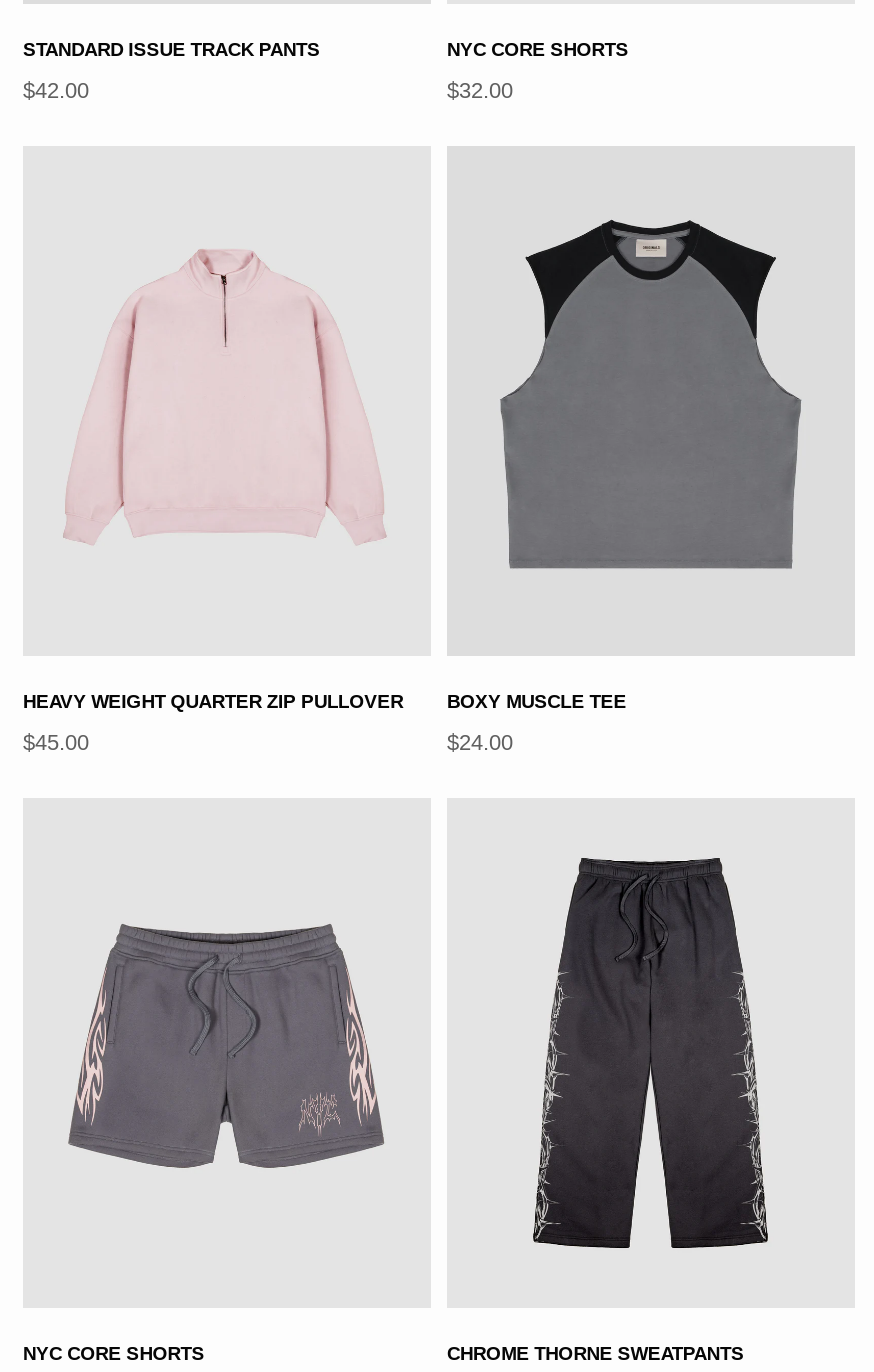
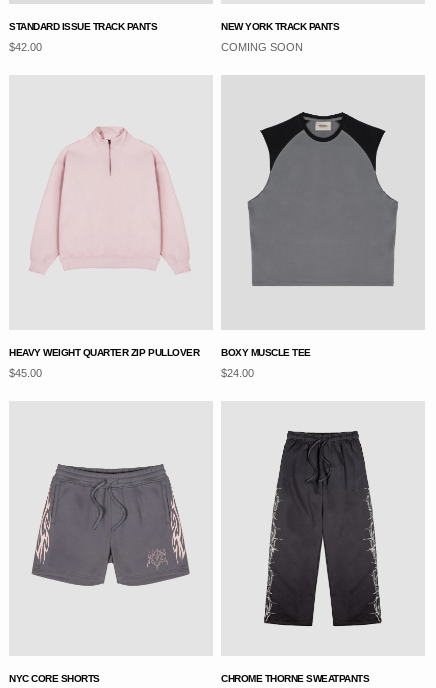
[447,37,629,59] NYC CORE SHORTS -> [221,21,339,32] NEW YORK TRACK PANTS
[447,77,513,101] $32.00 -> [221,41,303,53] COMING SOON

